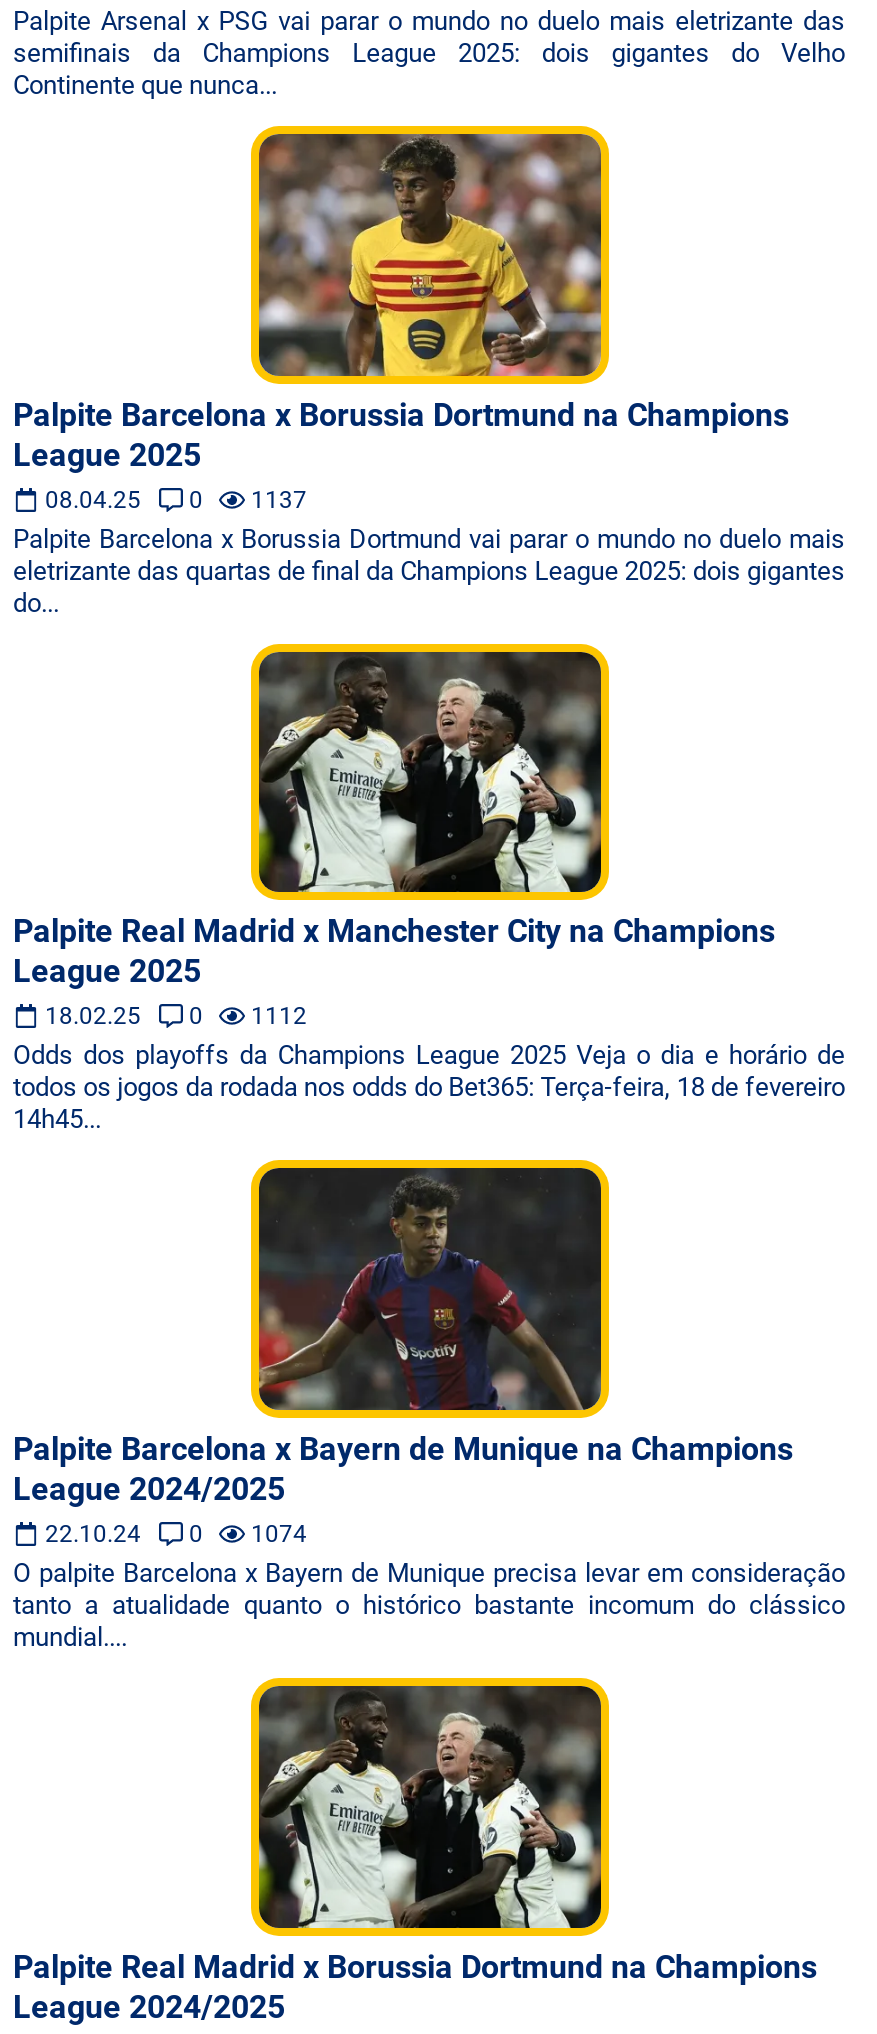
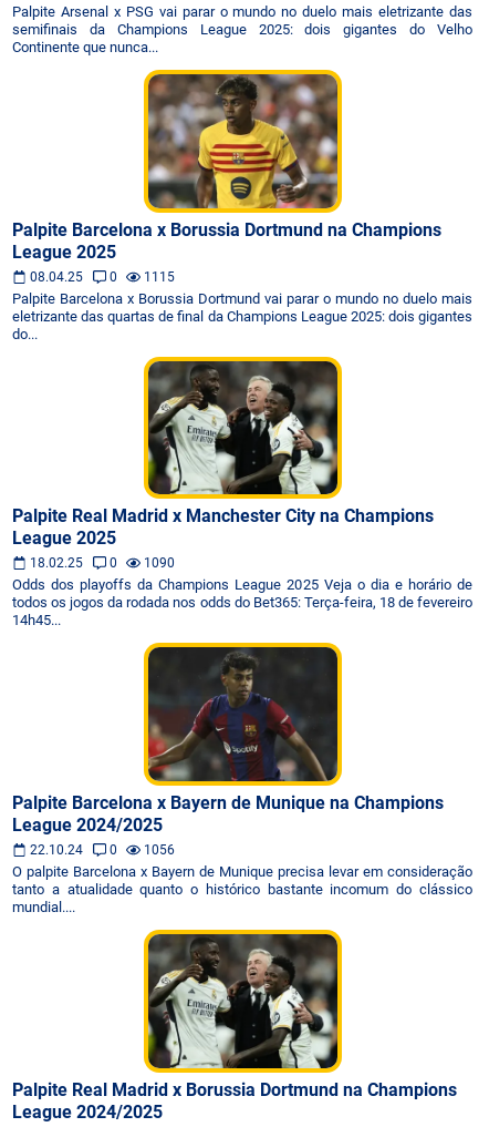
[45,486,307,514] 08.04.25 0 1137 -> [30,269,175,285] 08.04.25 0 1115
[45,1003,307,1031] 18.02.25 0 1112 -> [30,556,175,571] 18.02.25 0 1090
[45,1520,307,1548] 22.10.24 0 1074 -> [30,842,175,858] 22.10.24 0 1056

